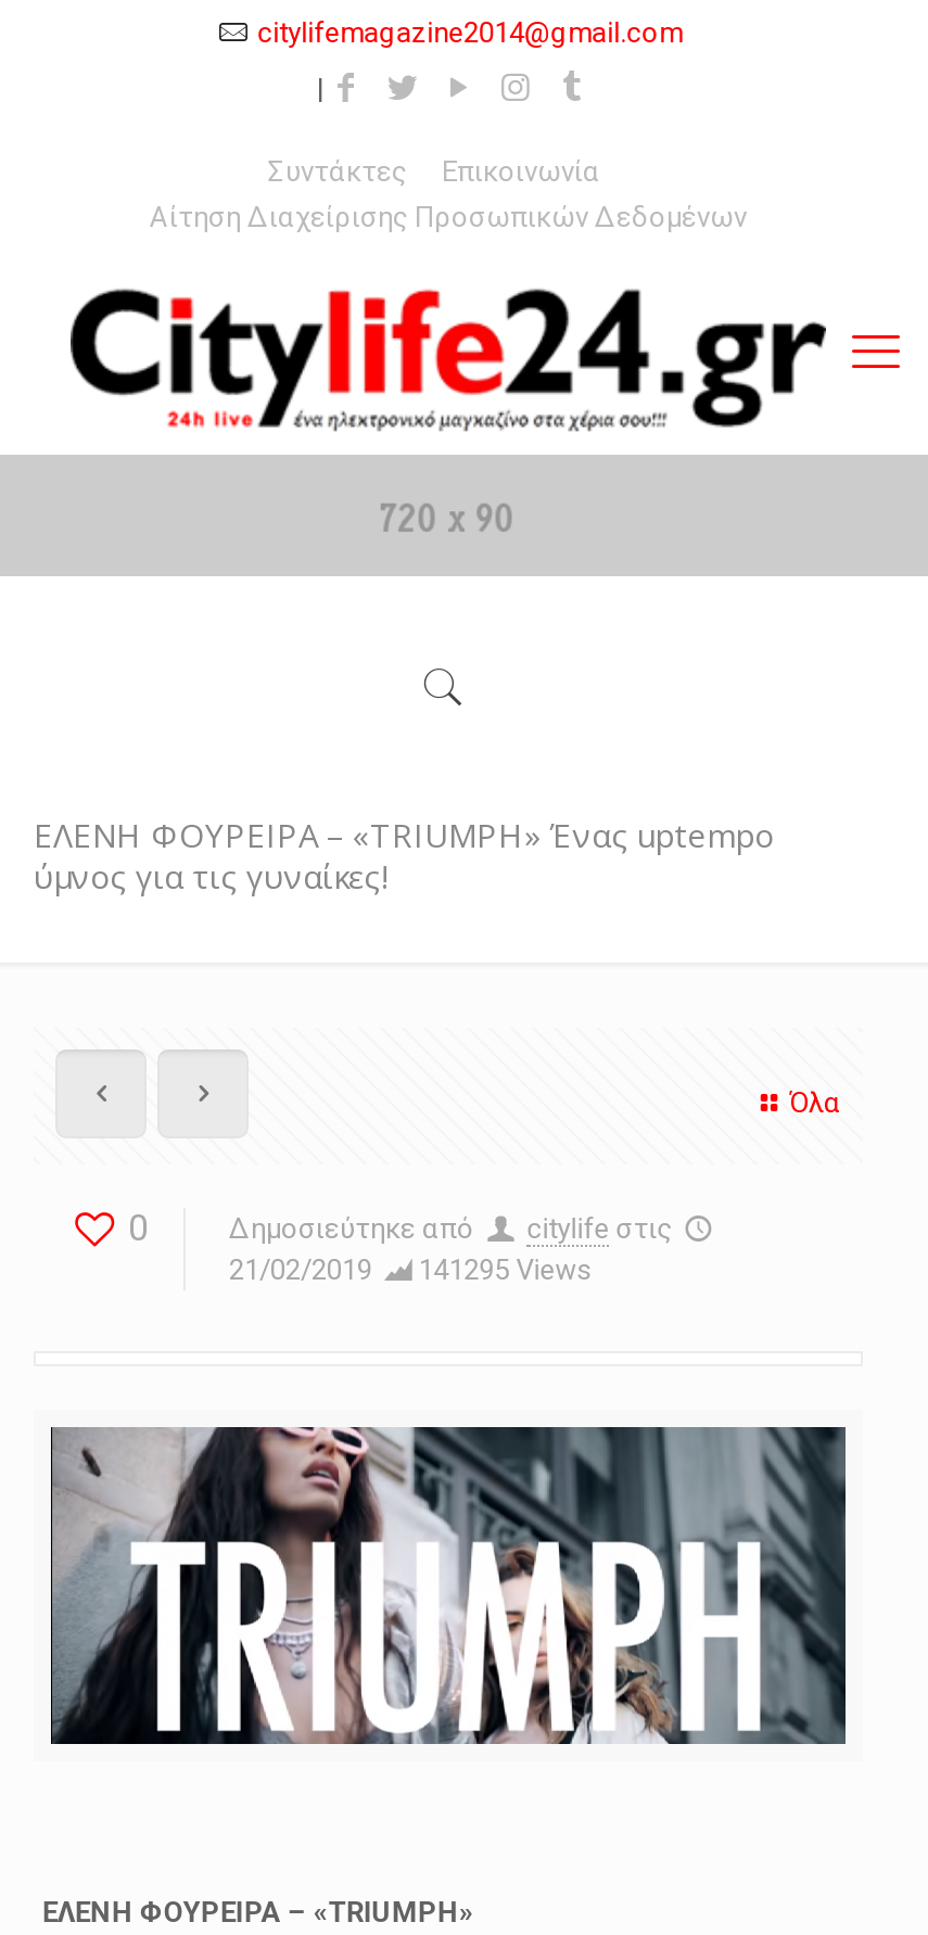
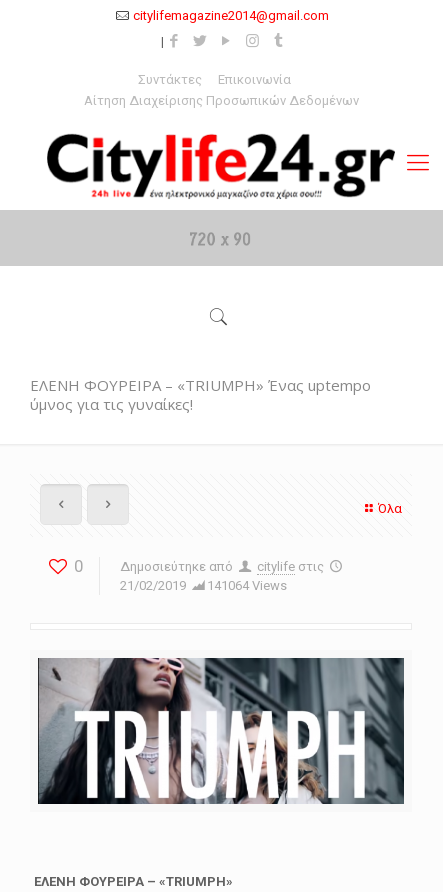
[229,1253,592,1286] 21/02/2019 141295 Views -> [120,578,287,593] 21/02/2019 141064 Views

